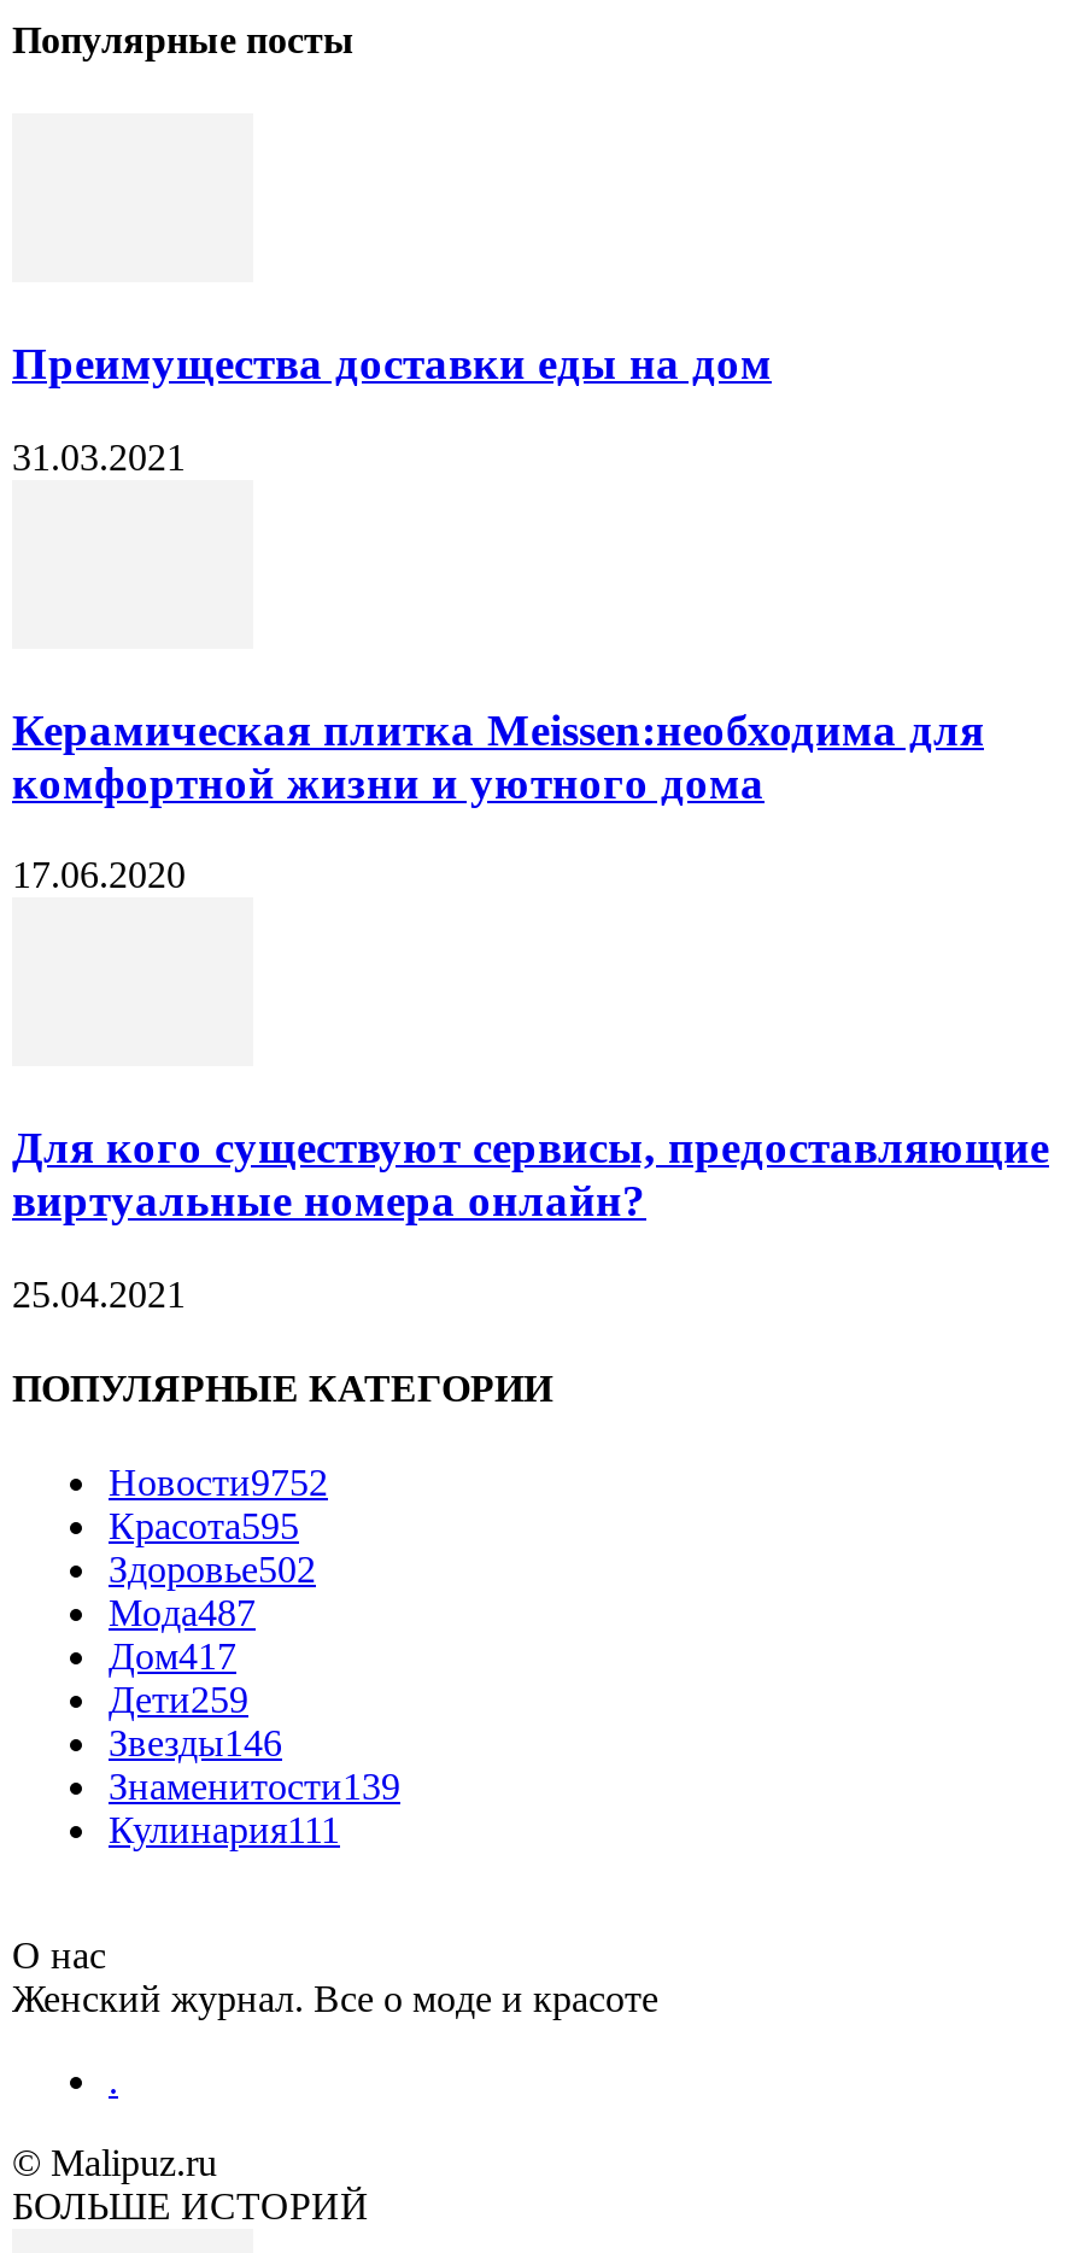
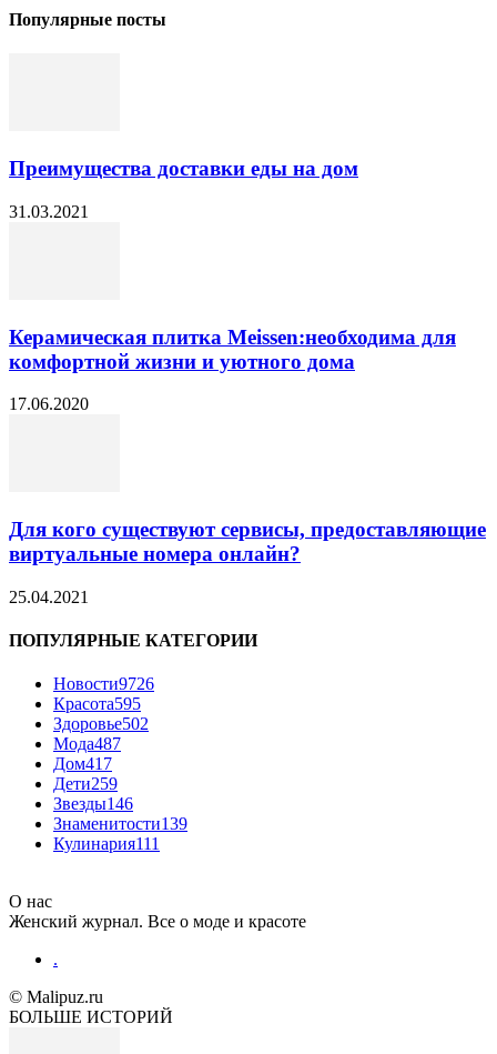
[109,1462,328,1503] Новости9752 -> [53,674,154,693] Новости9726

